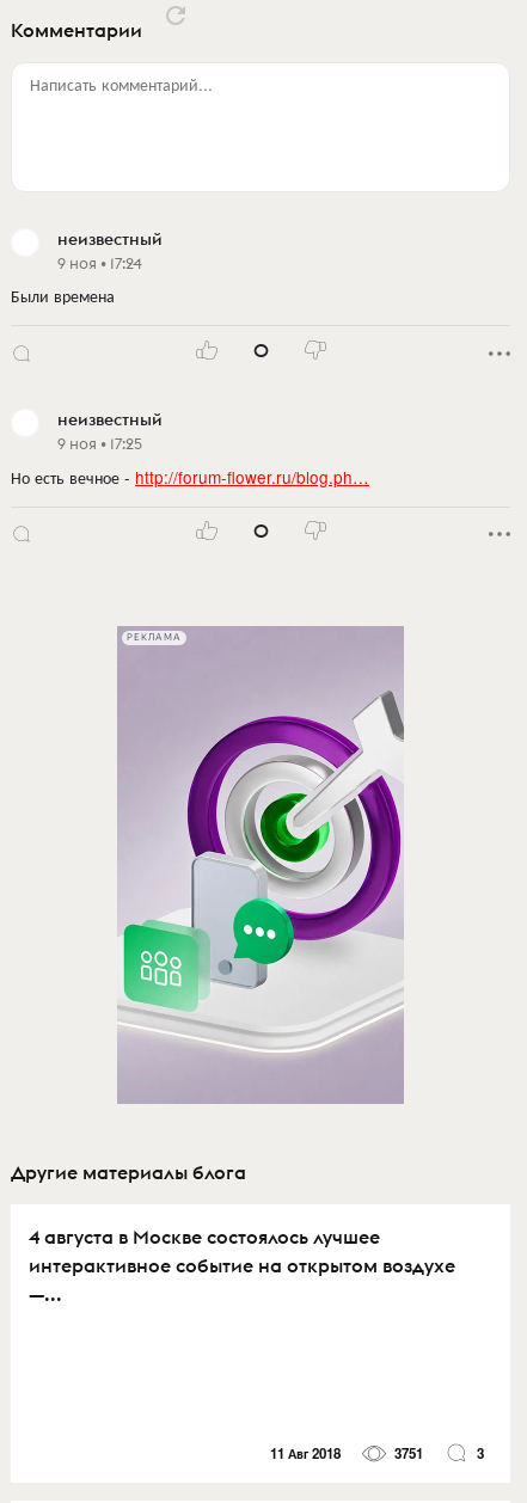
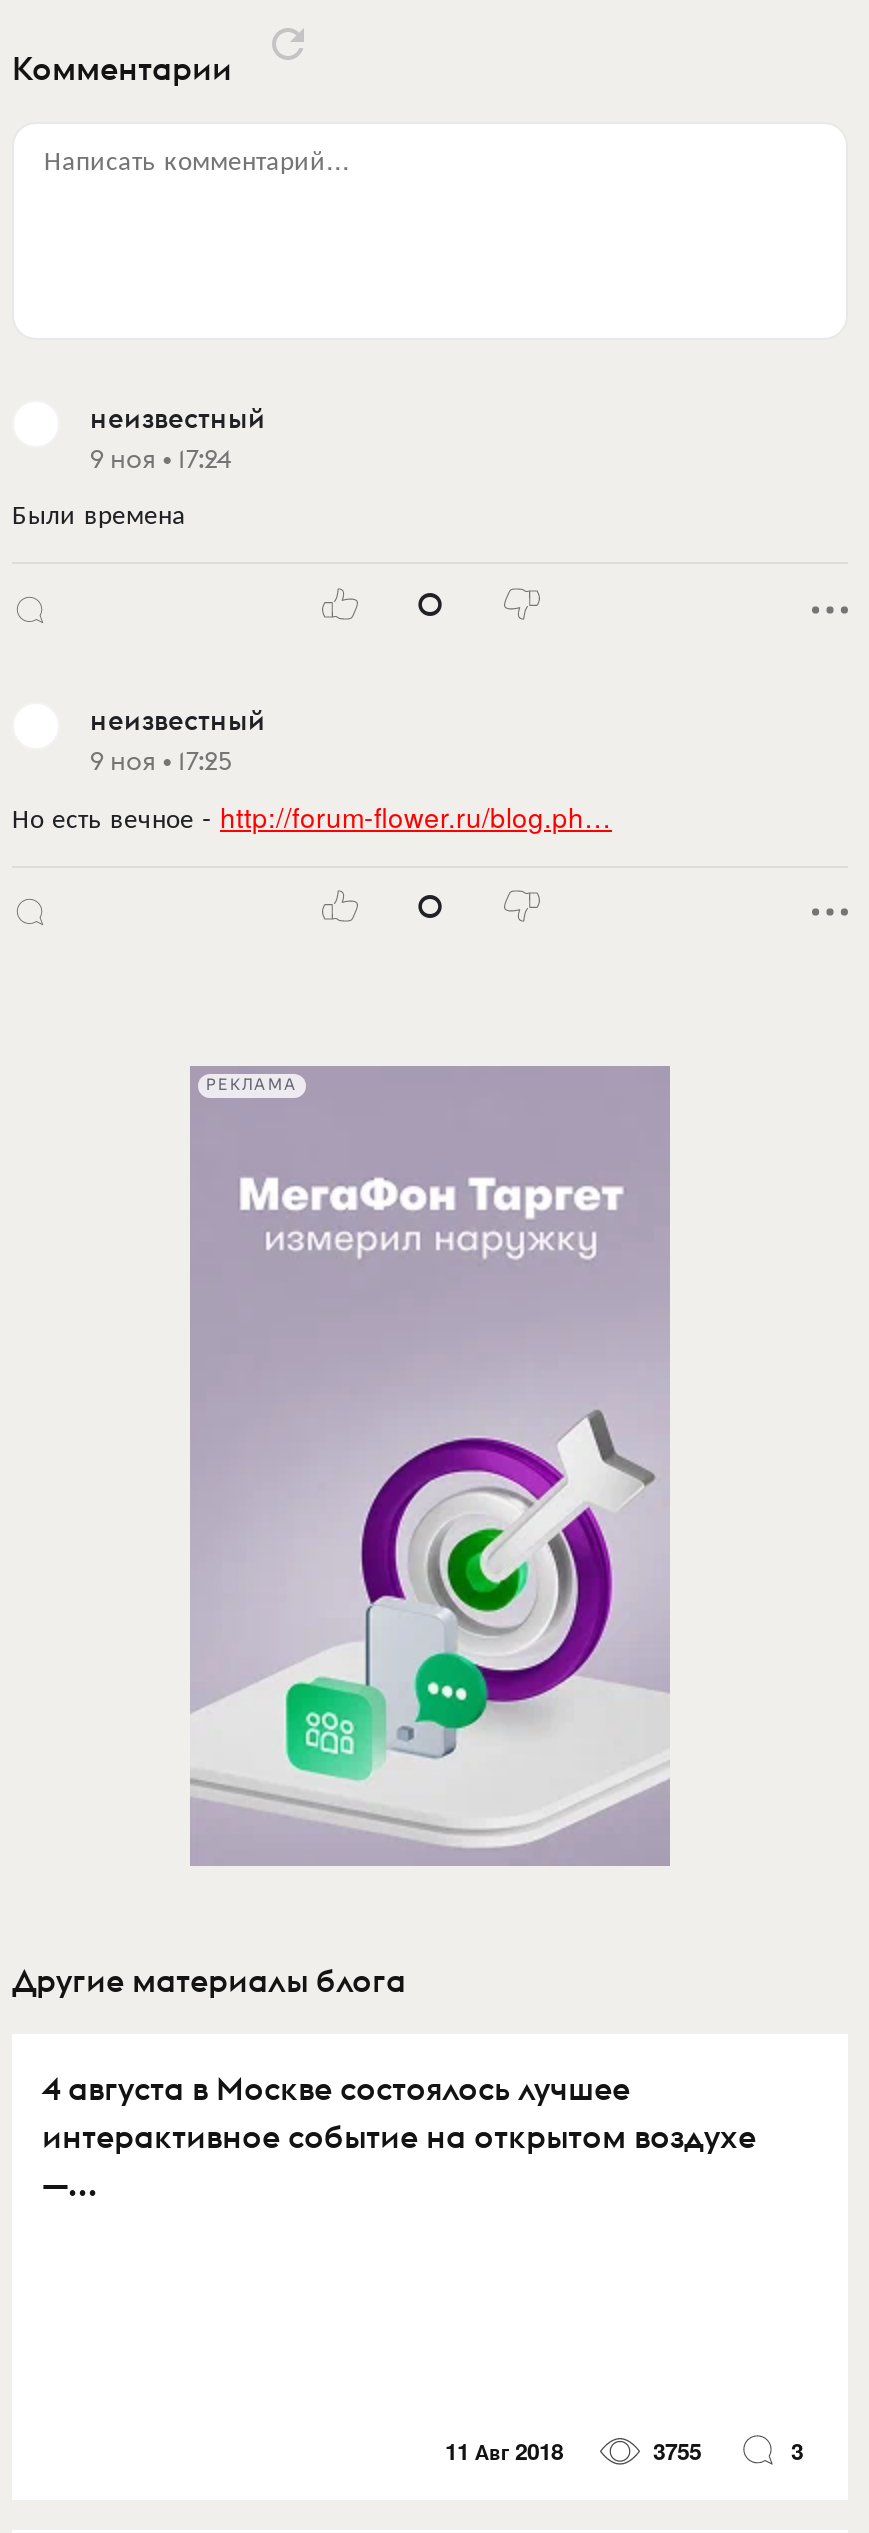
[118,692,404,1092] [image] -> [190,1132,672,1848] [image]
[390,1443,426,1463] 3751 -> [647,2434,707,2468] 3755

